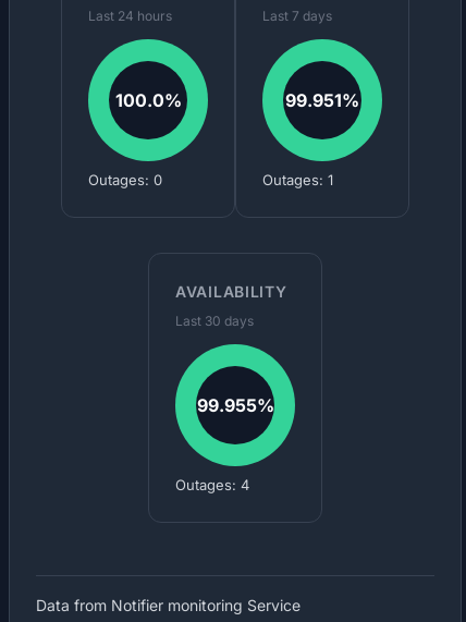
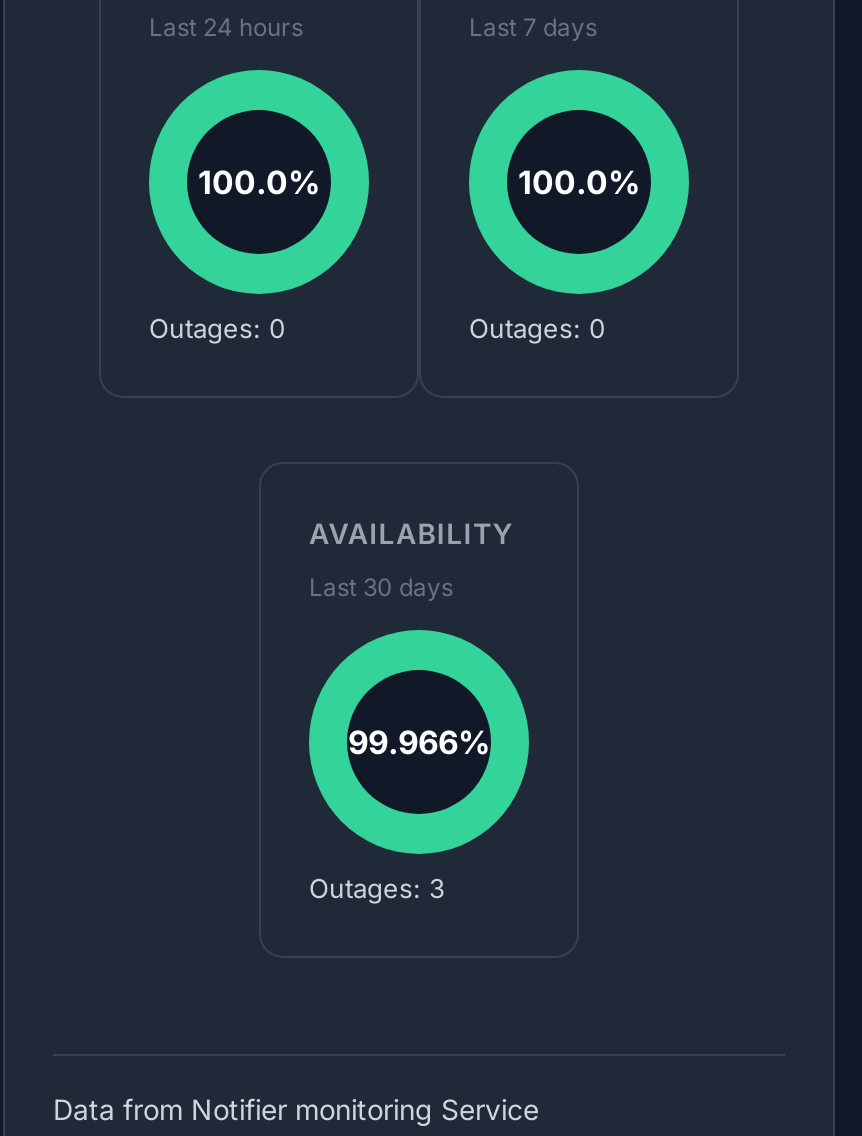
[285,89,359,111] 99.951% -> [518,162,640,202] 100.0%
[262,171,333,188] Outages: 1 -> [469,312,605,344] Outages: 0
[197,394,274,416] 99.955% -> [348,722,490,762] 99.966%
[175,476,249,493] Outages: 4 -> [309,872,445,904] Outages: 3

